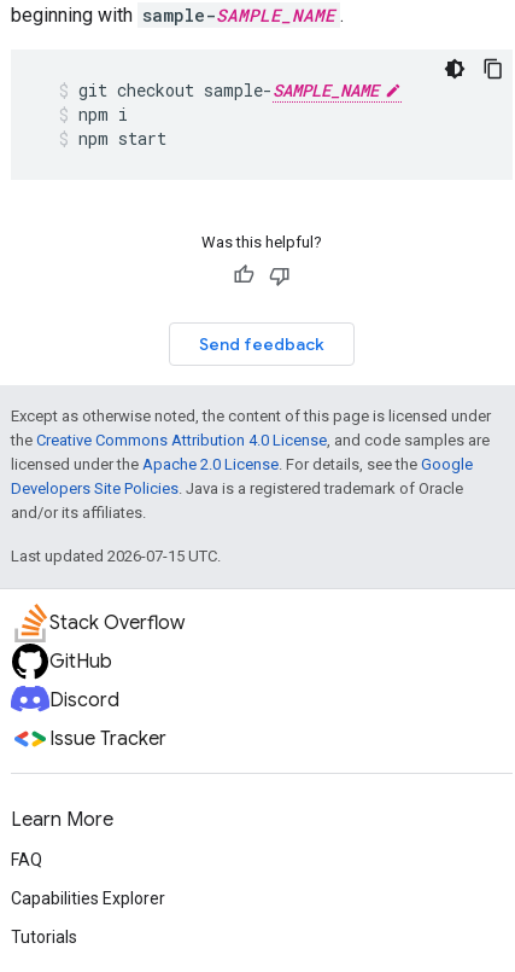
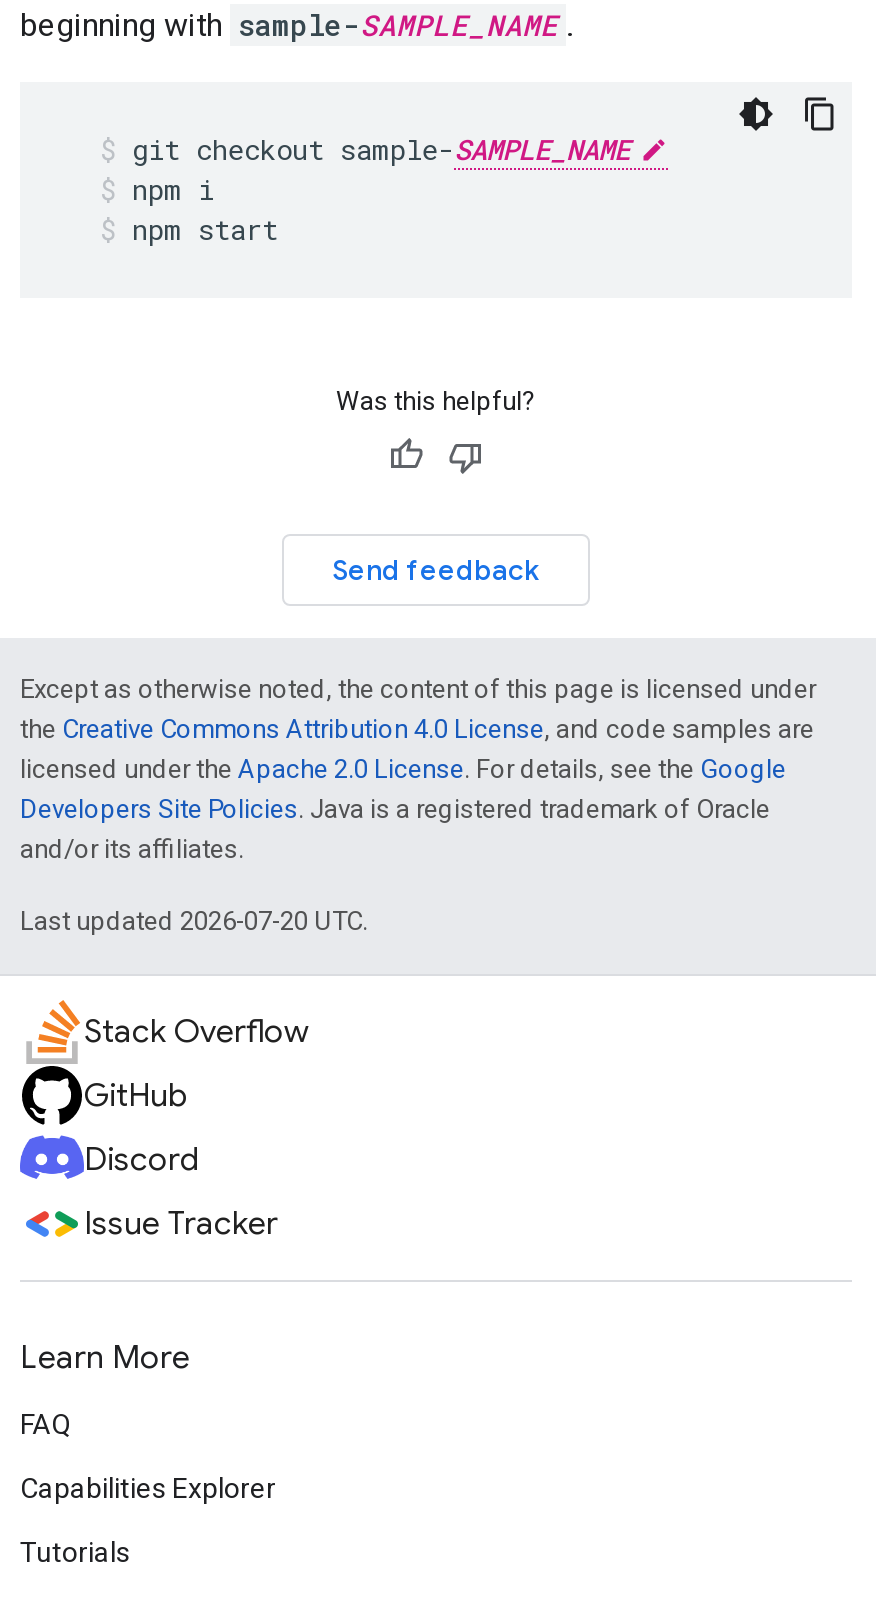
[11,547,221,565] Last updated 2026-07-15 UTC. -> [20,906,368,936] Last updated 2026-07-20 UTC.

